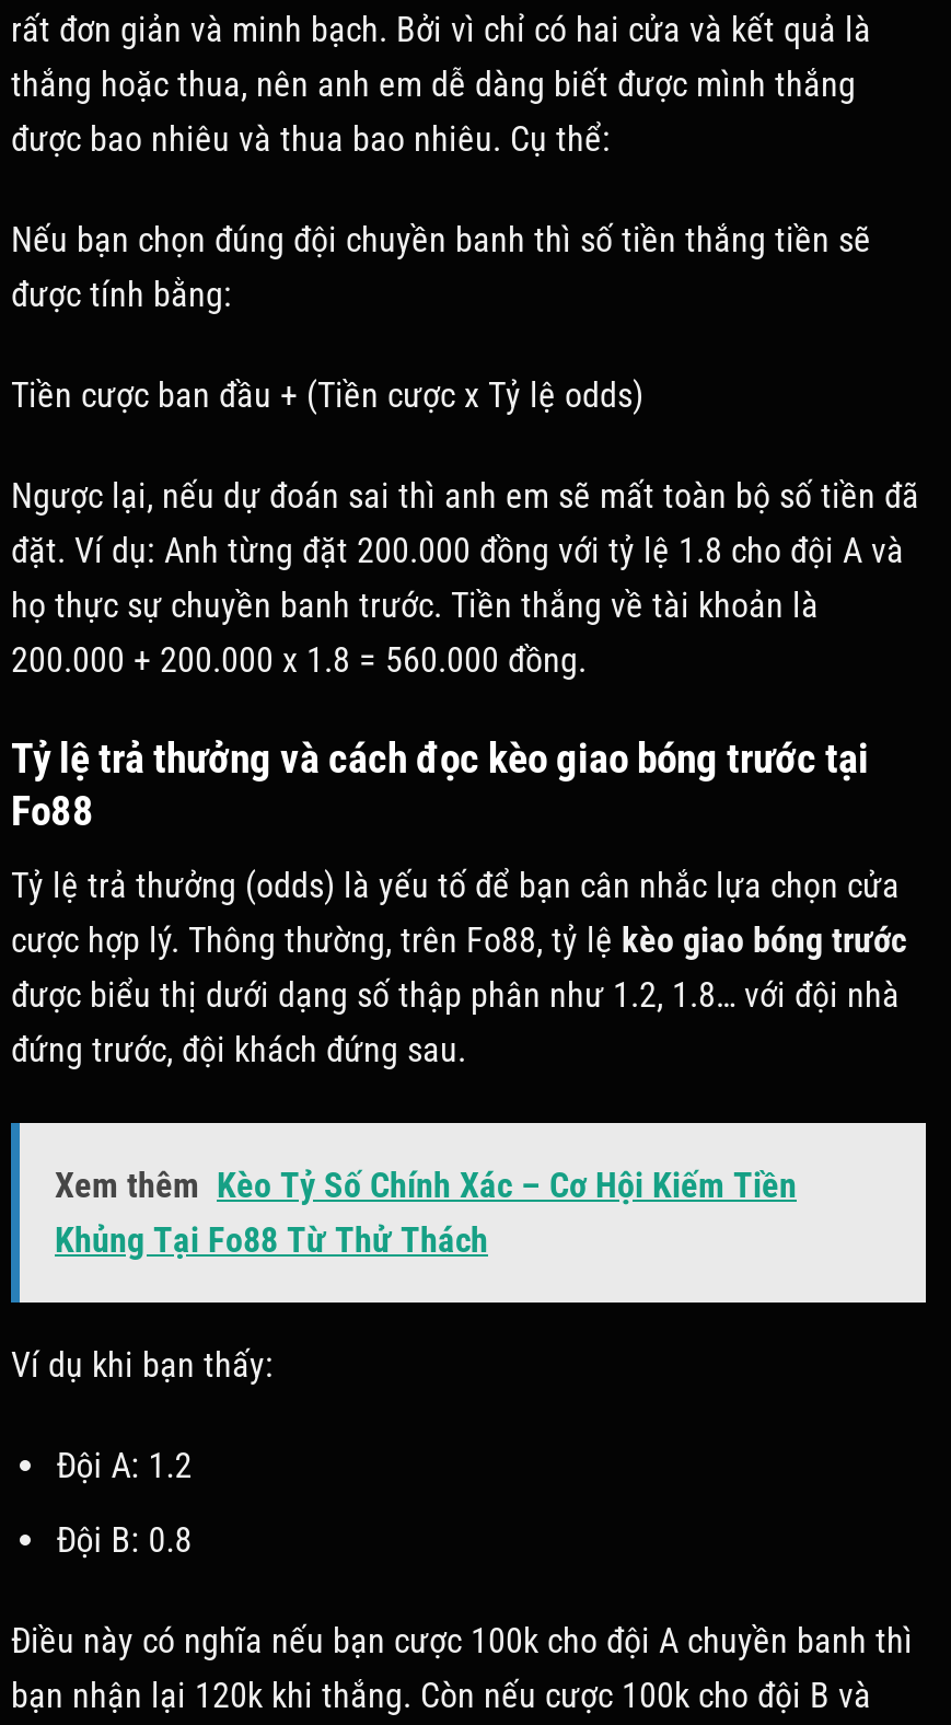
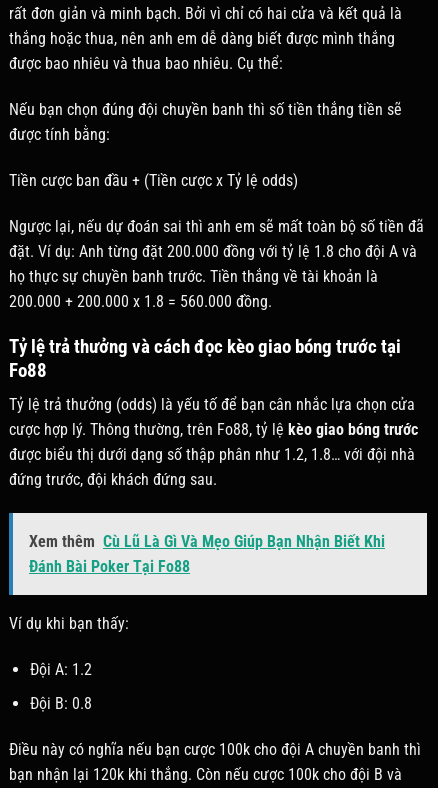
[55,1164,797,1261] Xem thêm Kèo Tỷ Số Chính Xác – Cơ Hội Kiếm Tiền | Khủng Tại Fo88 Từ Thử Thách -> [29,532,385,576] Xem thêm Cù Lũ Là Gì Và Mẹo Giúp Bạn Nhận Biết Khi | Đánh Bài Poker Tại Fo88

